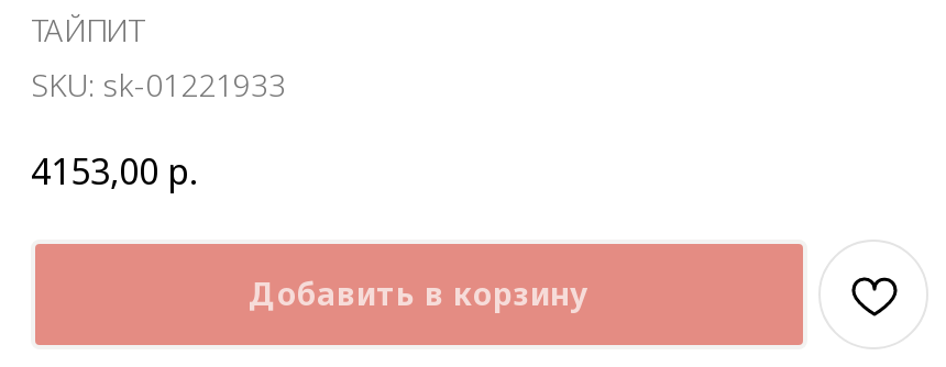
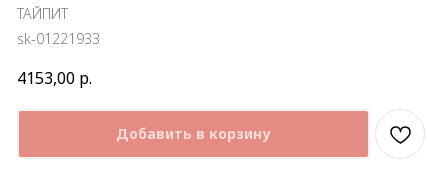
[31,64,286,105] SKU: sk-01221933 -> [17,29,100,48] sk-01221933

